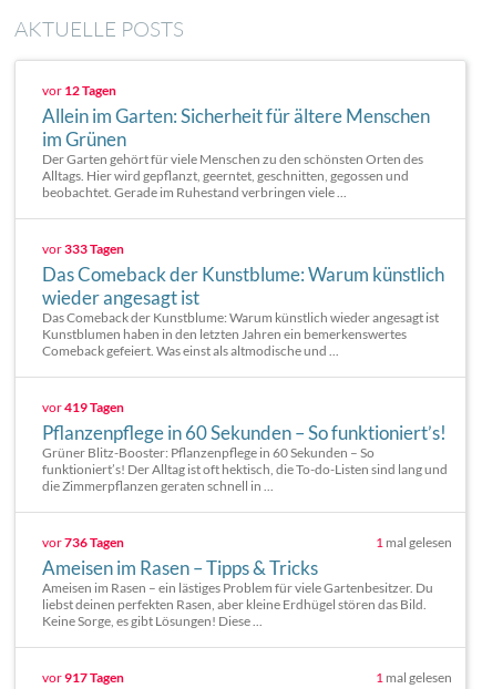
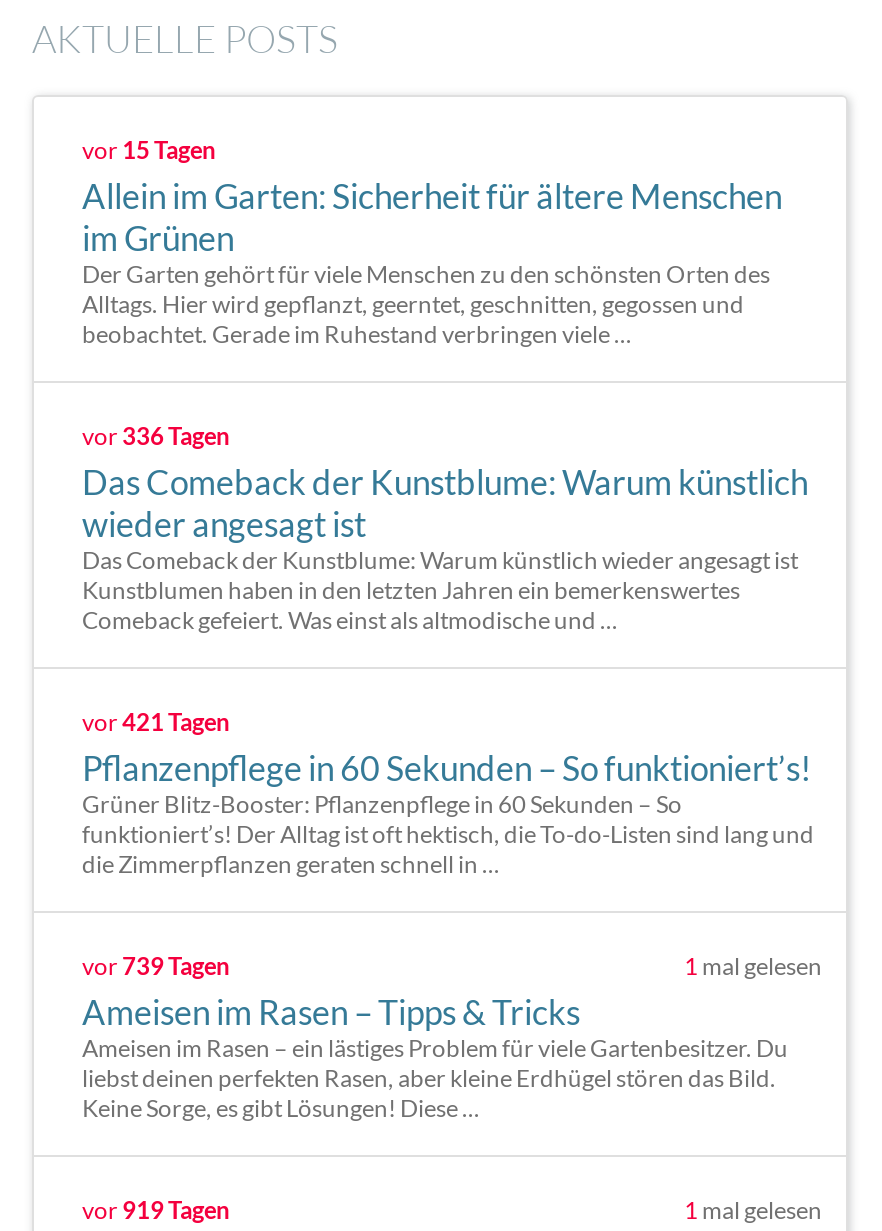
[42,82,116,99] vor 12 Tagen -> [82,135,216,165] vor 15 Tagen
[42,240,124,257] vor 333 Tagen -> [82,421,230,451] vor 336 Tagen
[42,399,124,415] vor419 Tagen -> [82,707,230,737] vor421 Tagen
[42,534,124,551] vor 736 Tagen -> [82,951,230,981] vor 739 Tagen
[42,669,124,686] vor 917 Tagen -> [82,1195,230,1225] vor 919 Tagen

